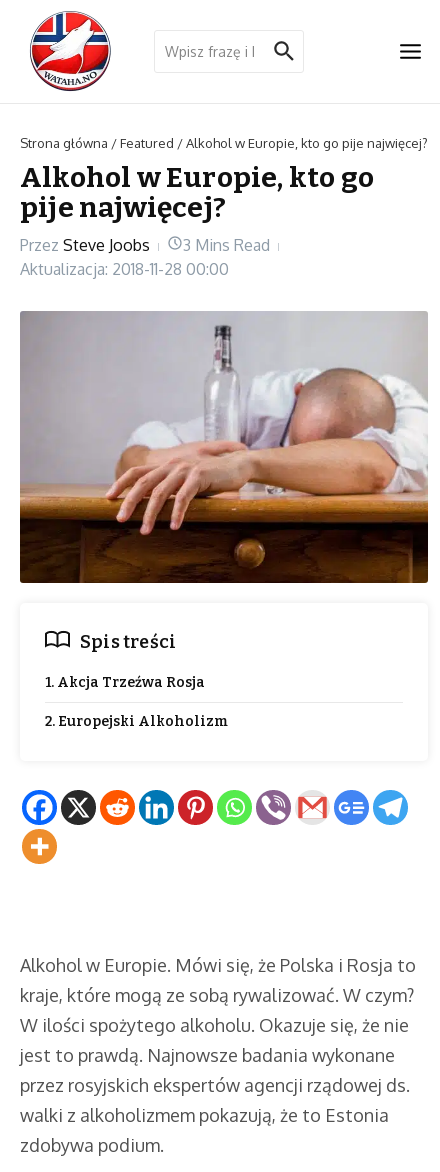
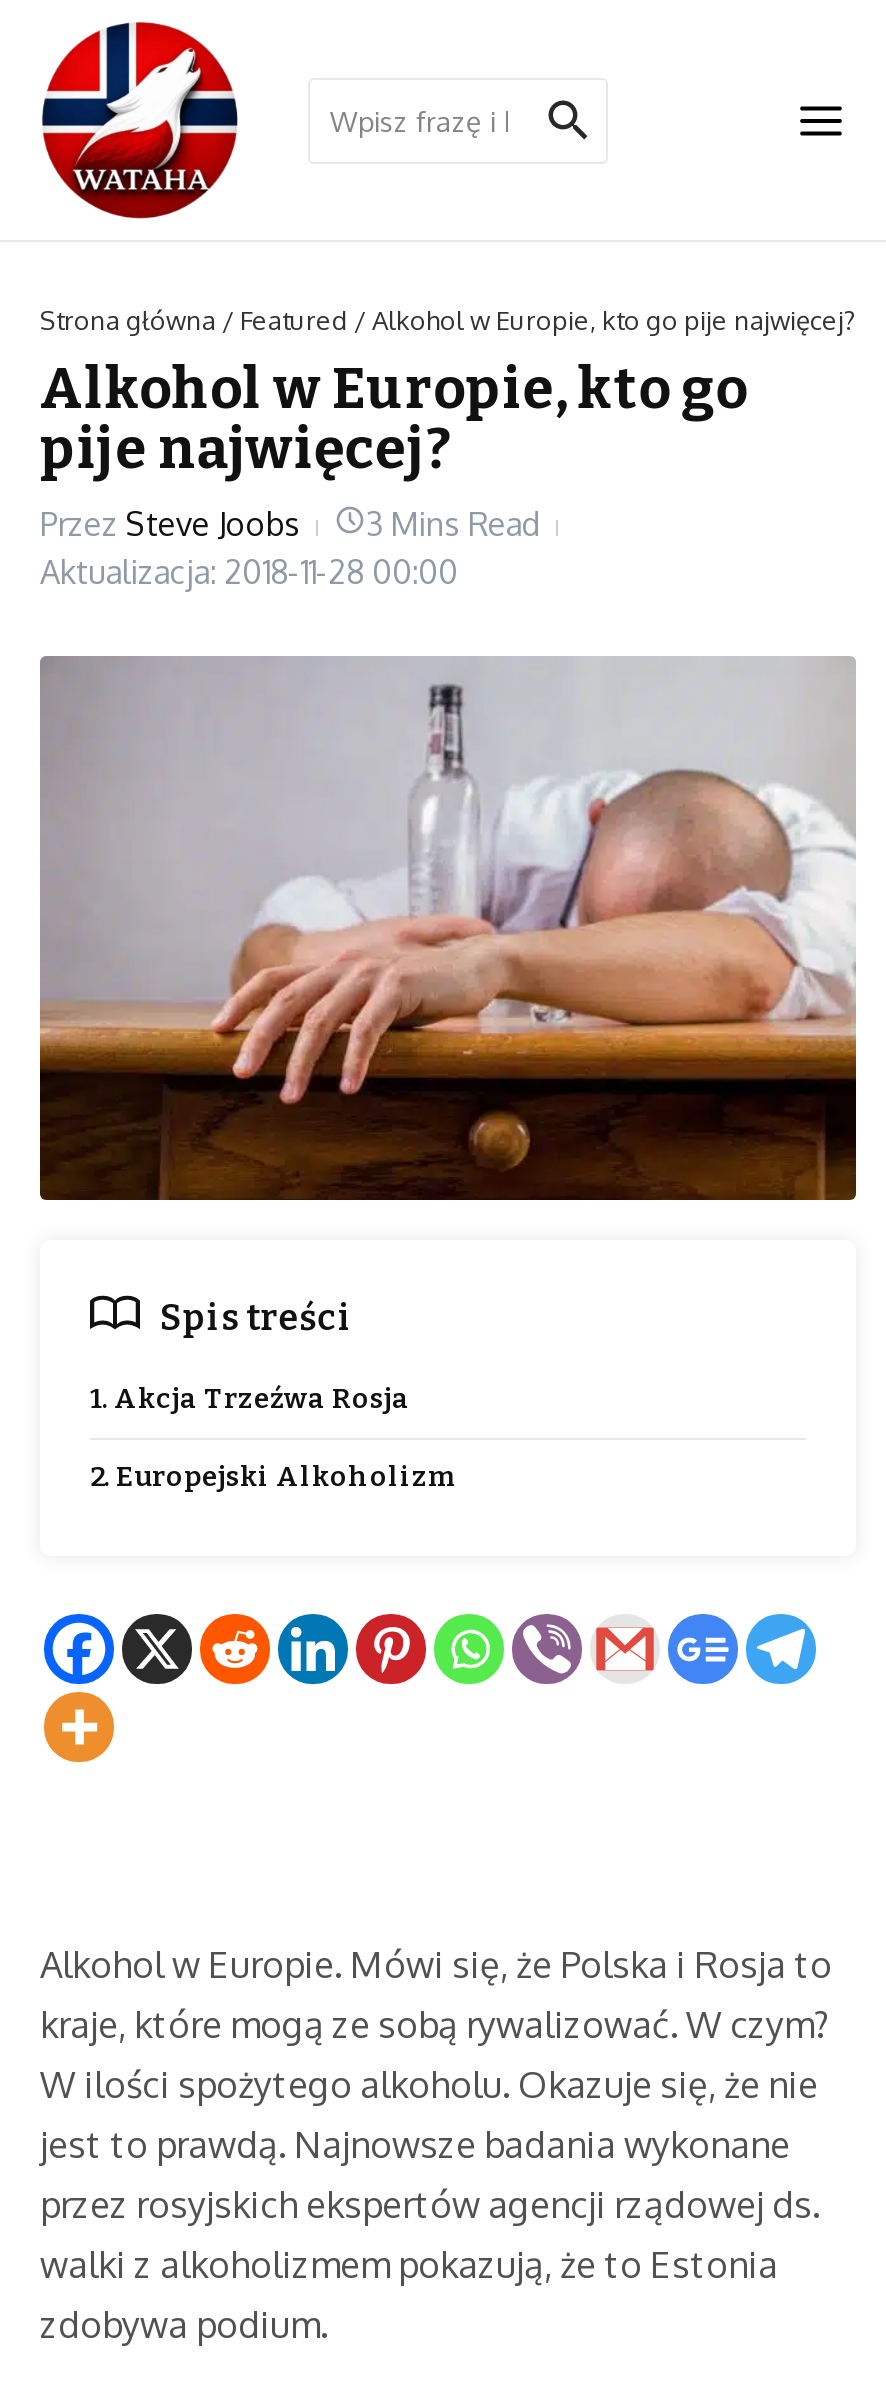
[22,21,118,91] [image] -> [40,42,240,218] [image]

